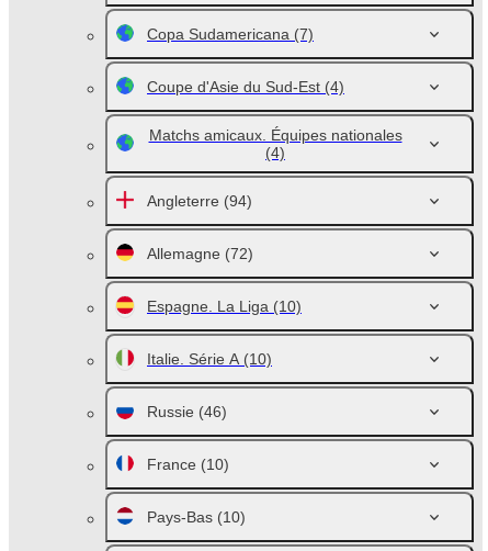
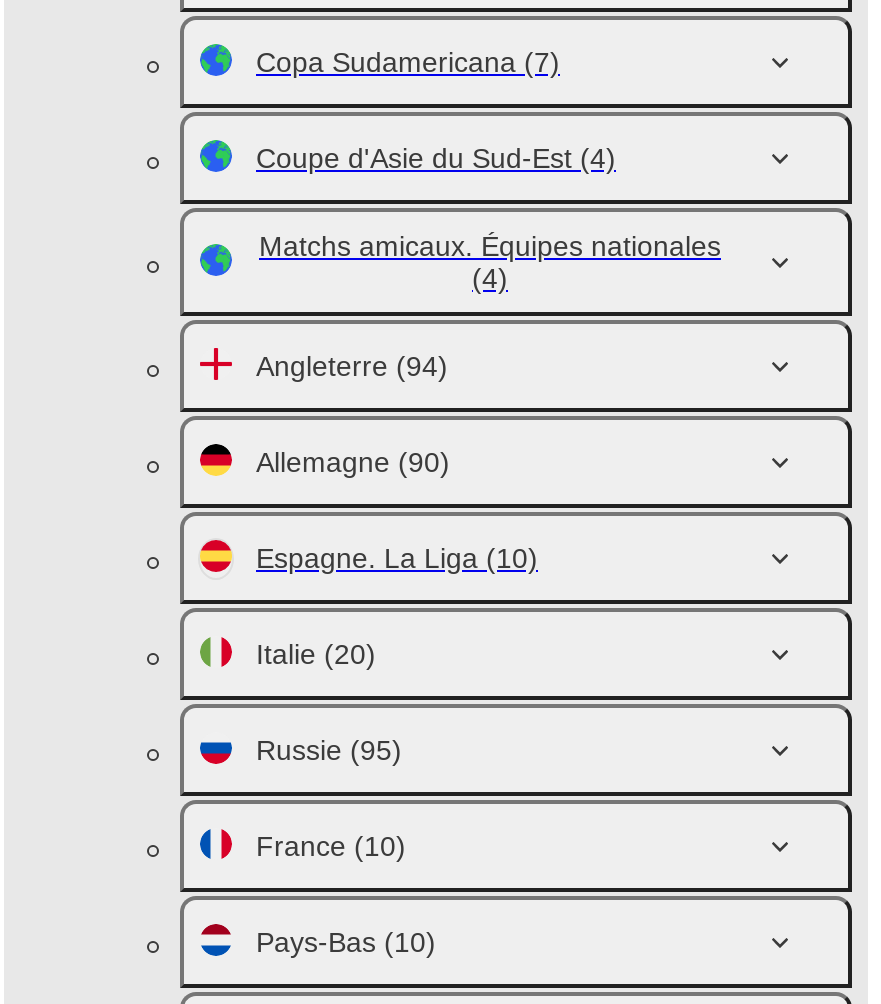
[147,245,253,262] Allemagne (72) -> [256,446,450,478] Allemagne (90)
[147,350,272,368] Italie. Série A (10) -> [256,638,376,670] Italie (20)
[147,403,227,420] Russie (46) -> [256,734,402,766] Russie (95)

